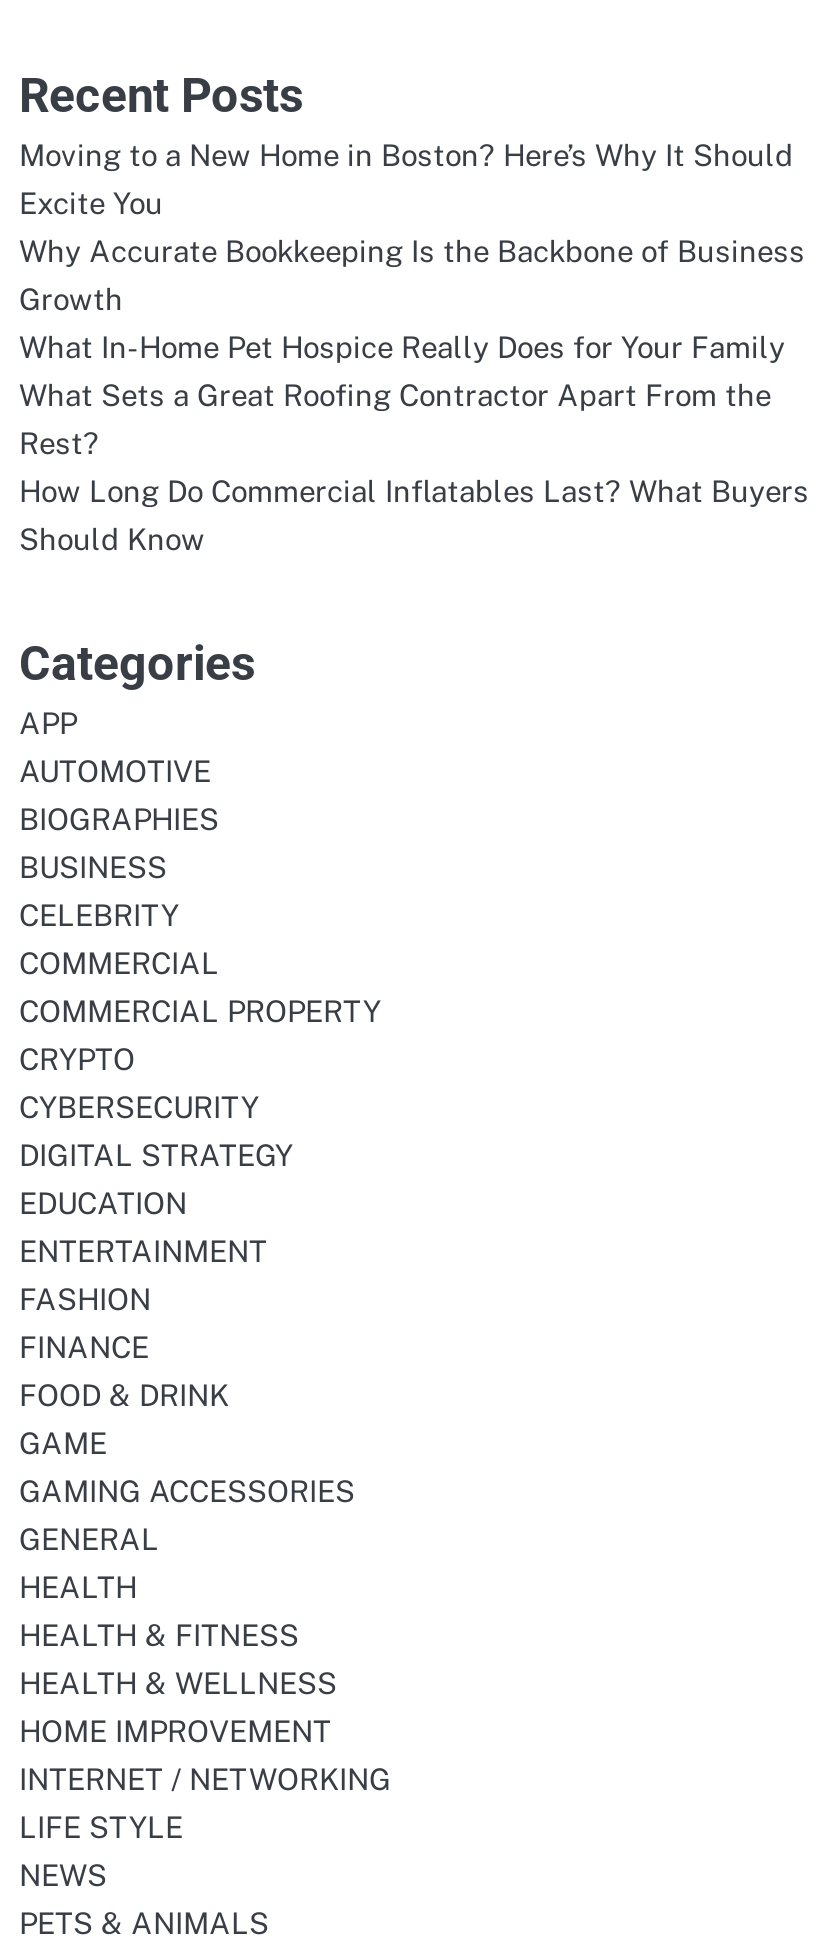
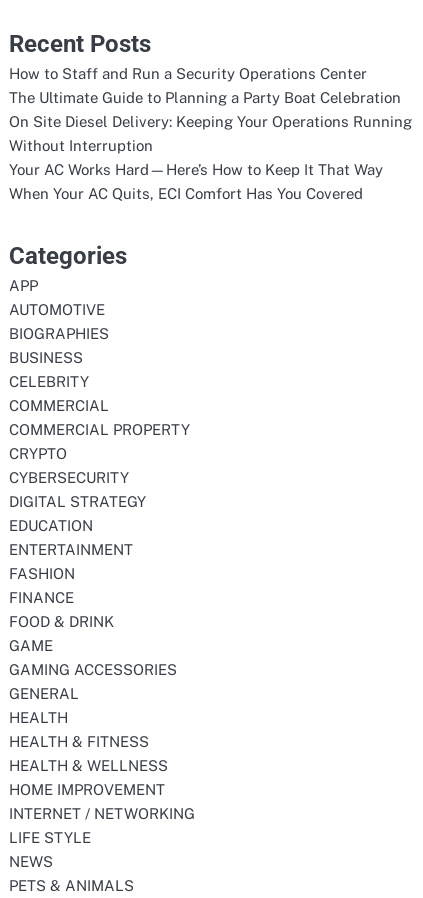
[19,138,809,556] Moving to a New Home in Boston? Here’s Why It Should | Excite You | Why Accurate Bookkeeping Is the Backbone of Business | Growth | What In-Home Pet Hospice Really Does for Your Family | What Sets a Great Roofing Contractor Apart From the | Rest? | How Long Do Commercial Inflatables Last? What Buyers | Should Know -> [9,65,412,202] How to Staff and Run a Security Operations Center | The Ultimate Guide to Planning a Party Boat Celebration | On Site Diesel Delivery: Keeping Your Operations Running | Without Interruption | Your AC Works Hard—Here’s How to Keep It That Way | When Your AC Quits, ECI Comfort Has You Covered

